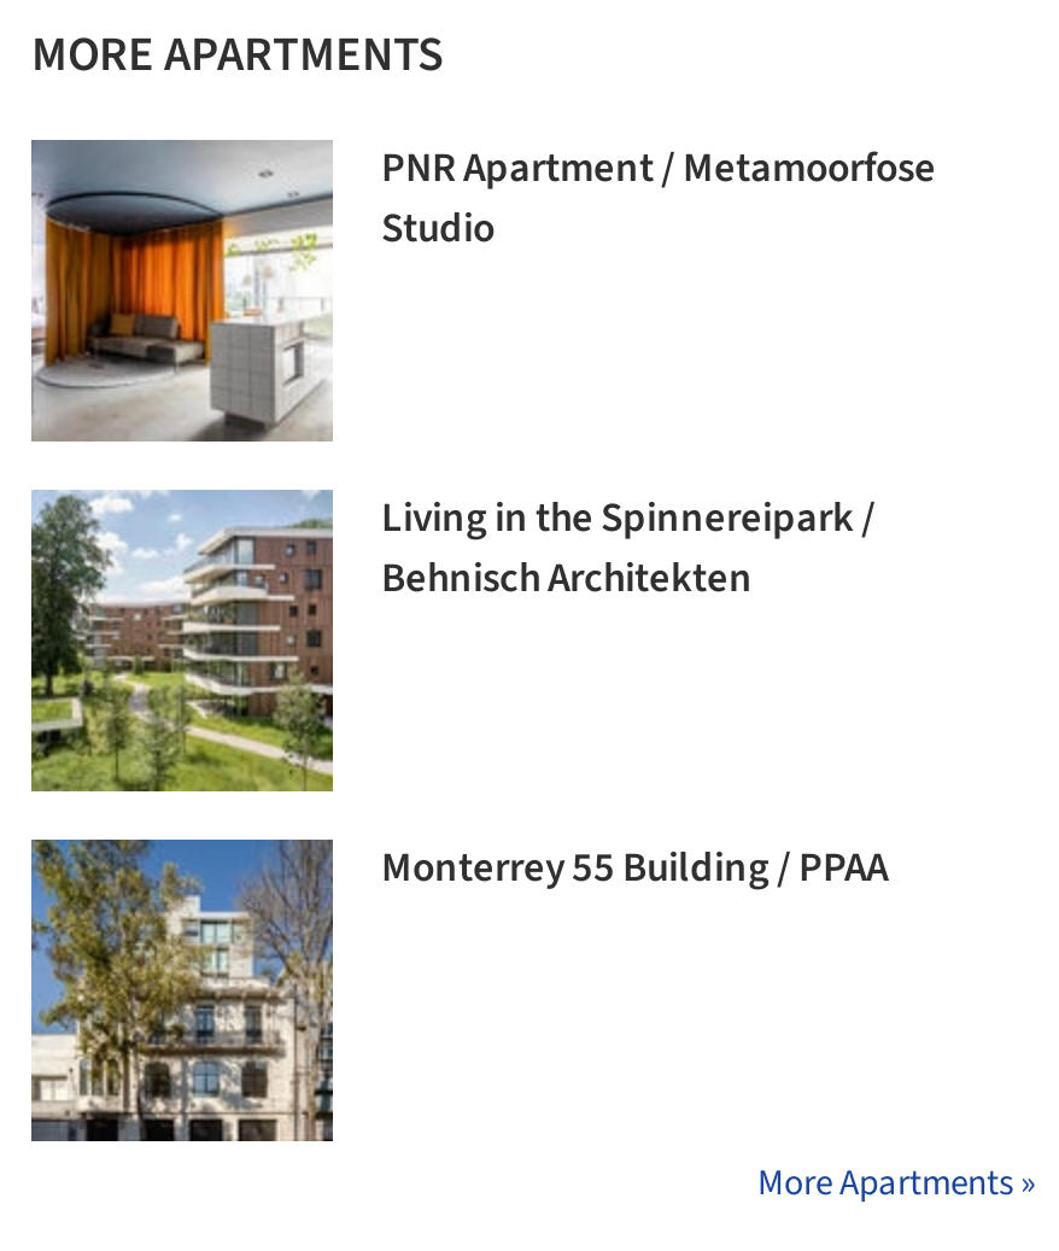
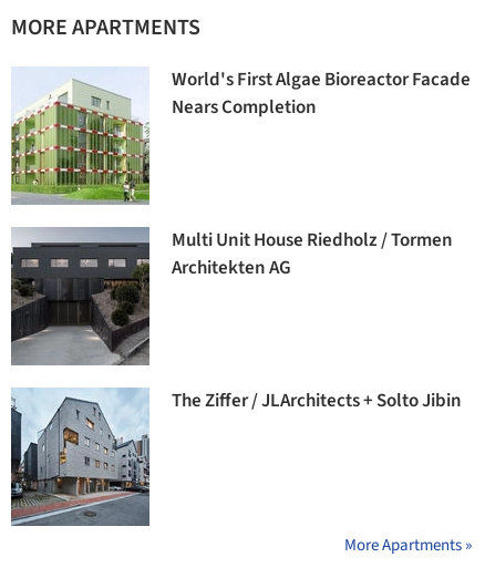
[29,138,936,442] [image] | PNR Apartment / Metamoorfose | Studio -> [10,66,471,204] [image] | World's First Algae Bioreactor Facade | Nears Completion
[29,489,876,794] [image] | Living in the Spinnereipark / | Behnisch Architekten -> [10,227,453,365] [image] | Multi Unit House Riedholz / Tormen | Architekten AG
[29,837,888,1144] [image] | Monterrey 55 Building / PPAA -> [10,387,462,527] [image] | The Ziffer / JLArchitects + Solto Jibin

